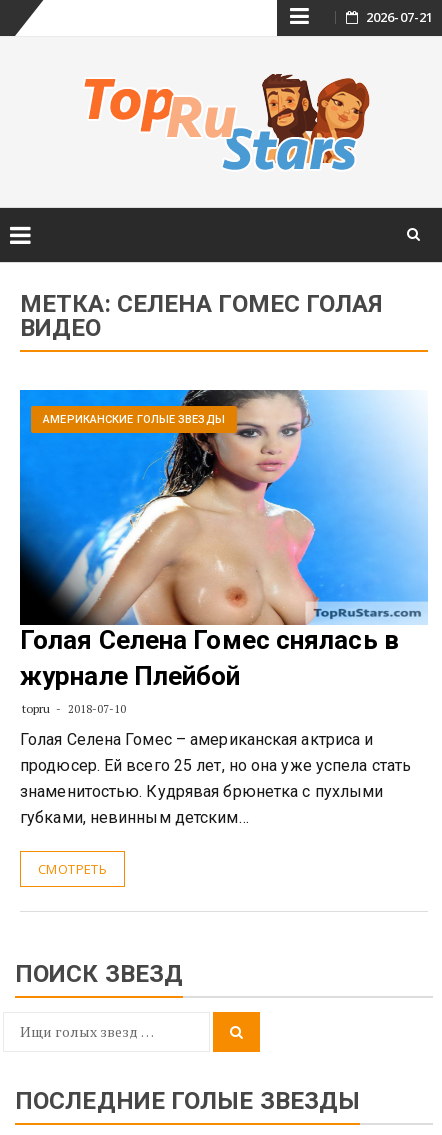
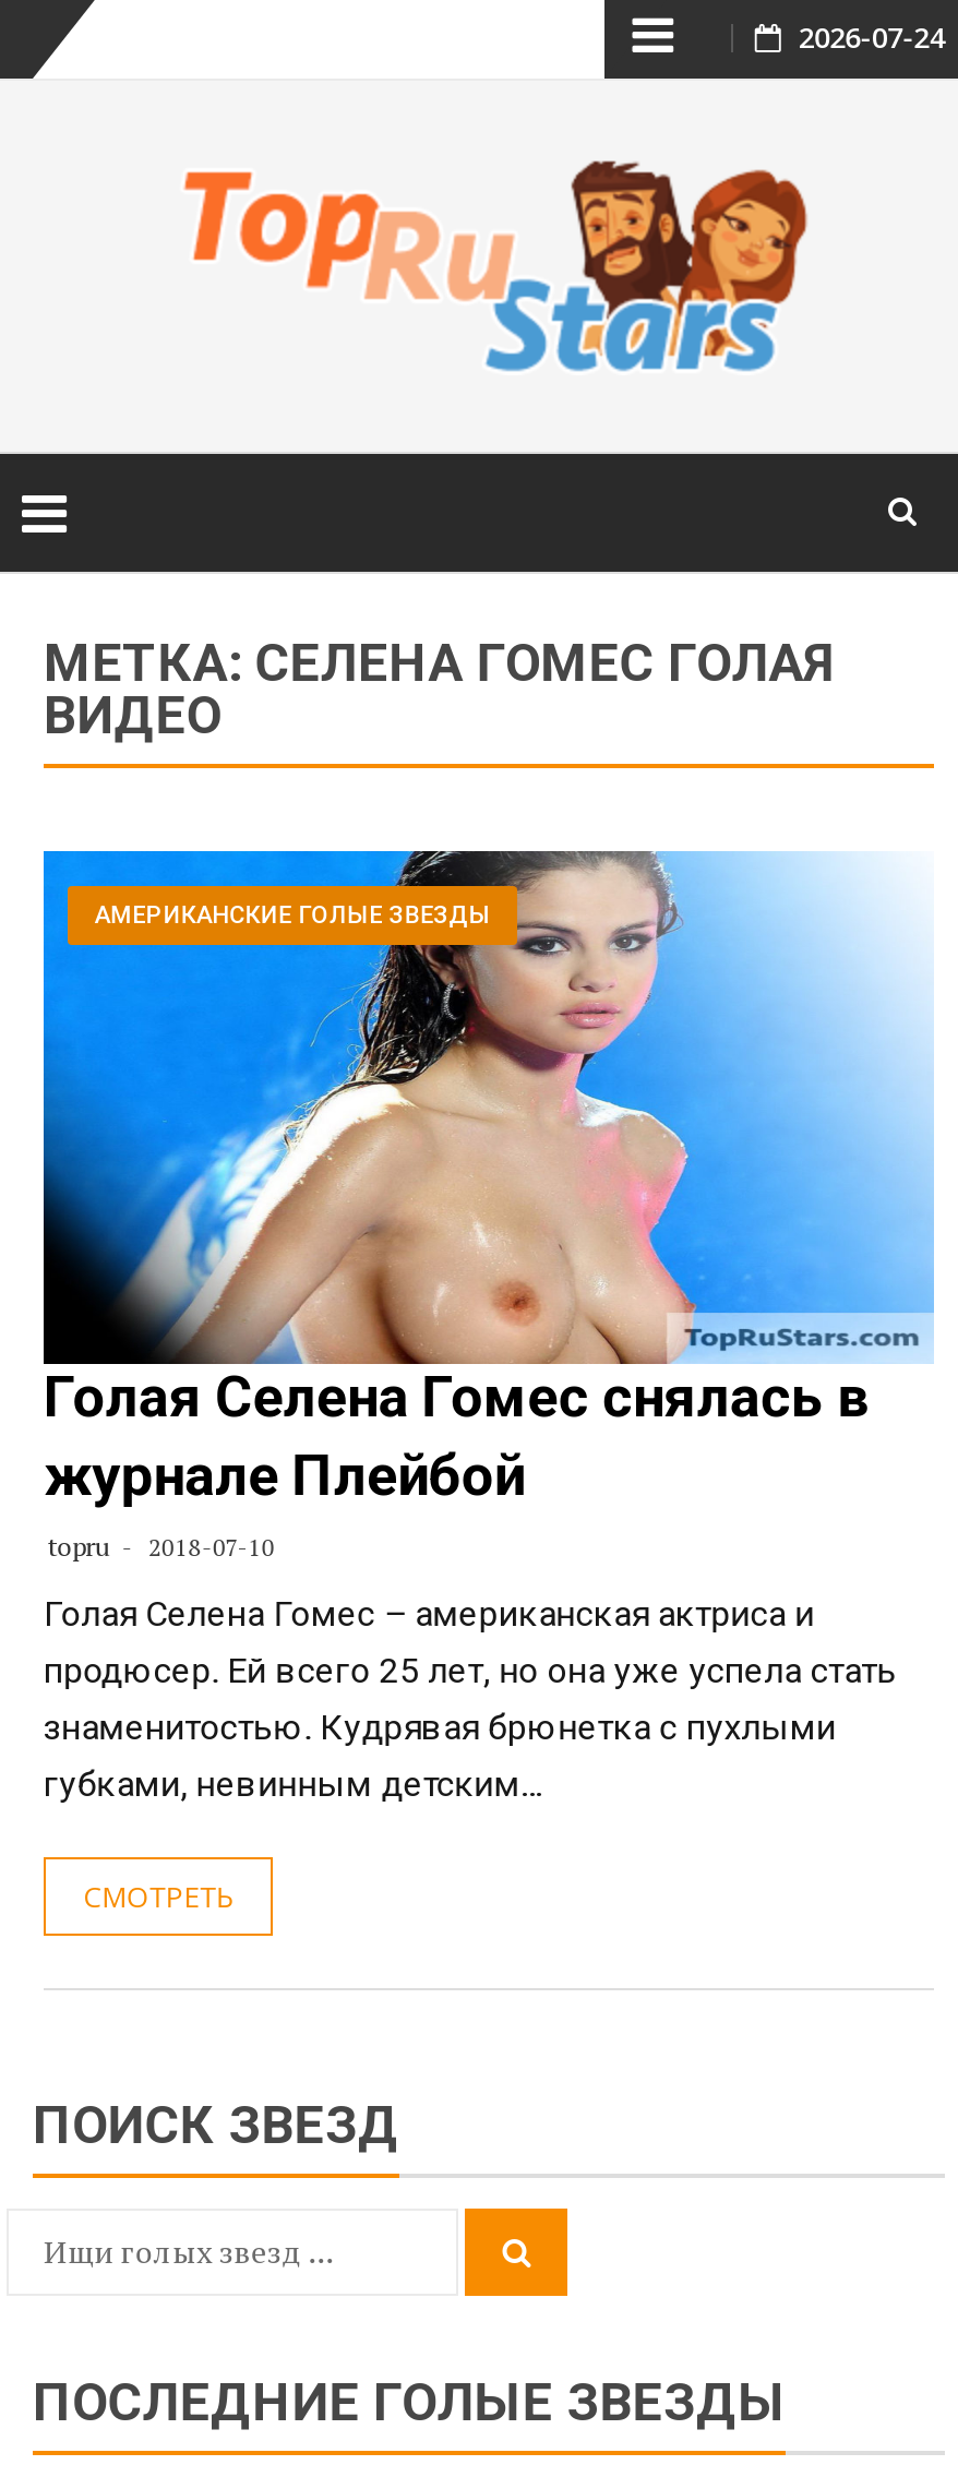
[366,8,433,26] 2026-07-21 -> [799,17,945,57] 2026-07-24

